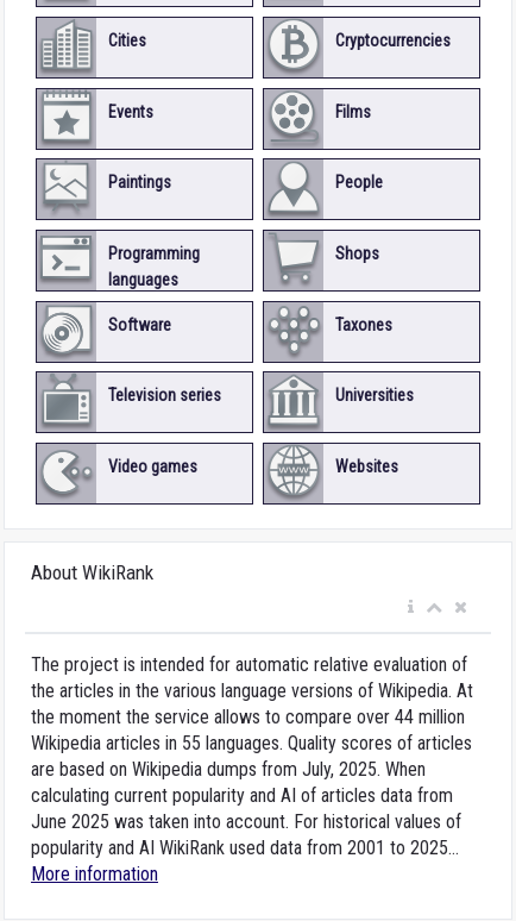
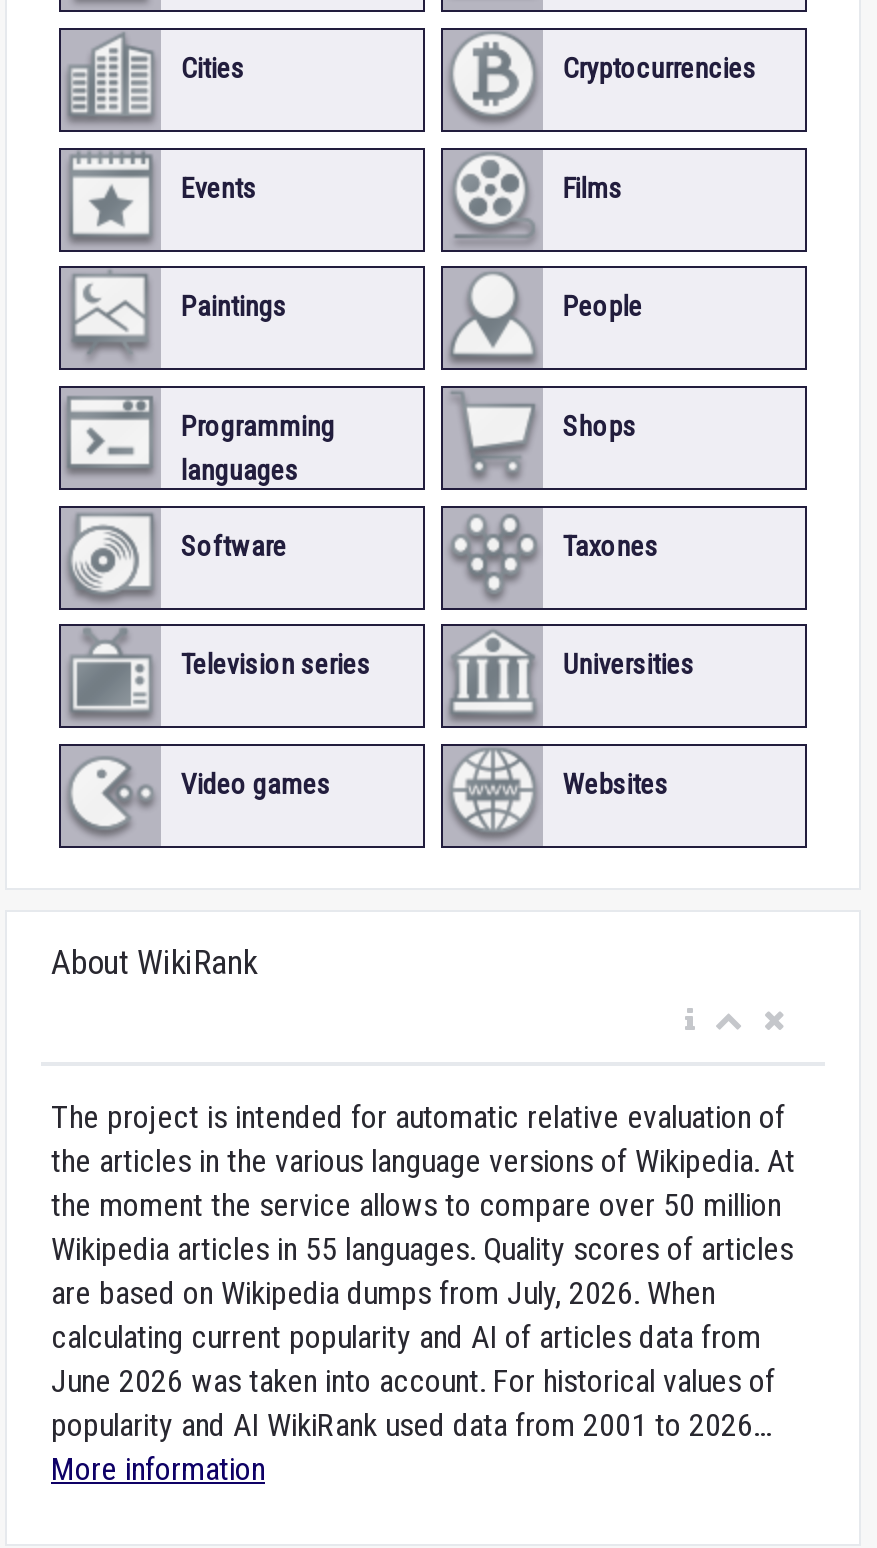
[31,705,465,728] the moment the service allows to compare over 44 million -> [51,1185,781,1223] the moment the service allows to compare over 50 million
[31,758,426,780] are based on Wikipedia dumps from July, 2025. When -> [51,1273,715,1311] are based on Wikipedia dumps from July, 2026. When
[31,810,461,832] June 2025 was taken into account. For historical values of -> [51,1361,775,1399] June 2026 was taken into account. For historical values of
[31,836,459,859] popularity and AI WikiRank used data from 2001 to 2025... -> [51,1405,771,1443] popularity and AI WikiRank used data from 2001 to 2026...

